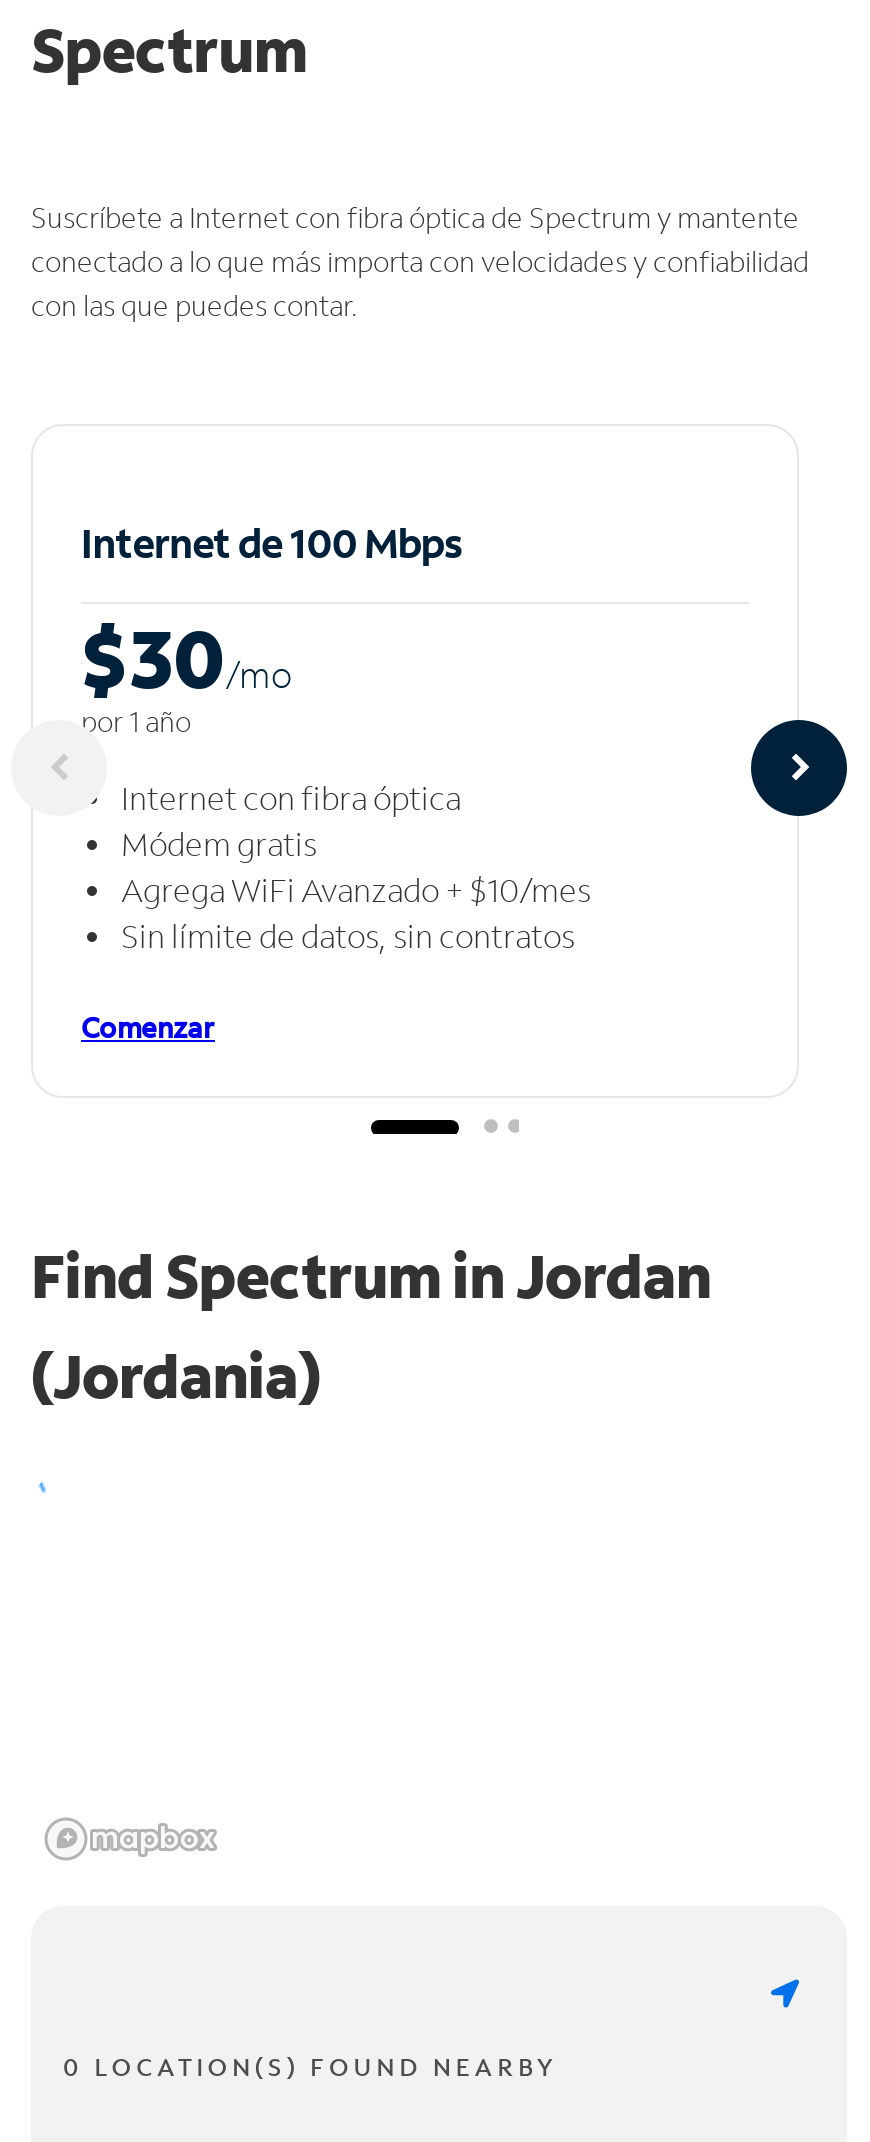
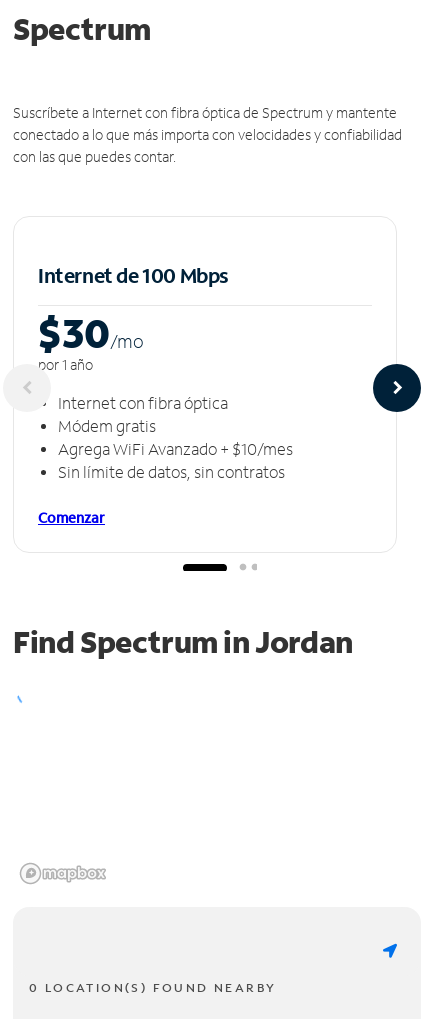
[31,1336,321,1414] (Jordania) -> none

